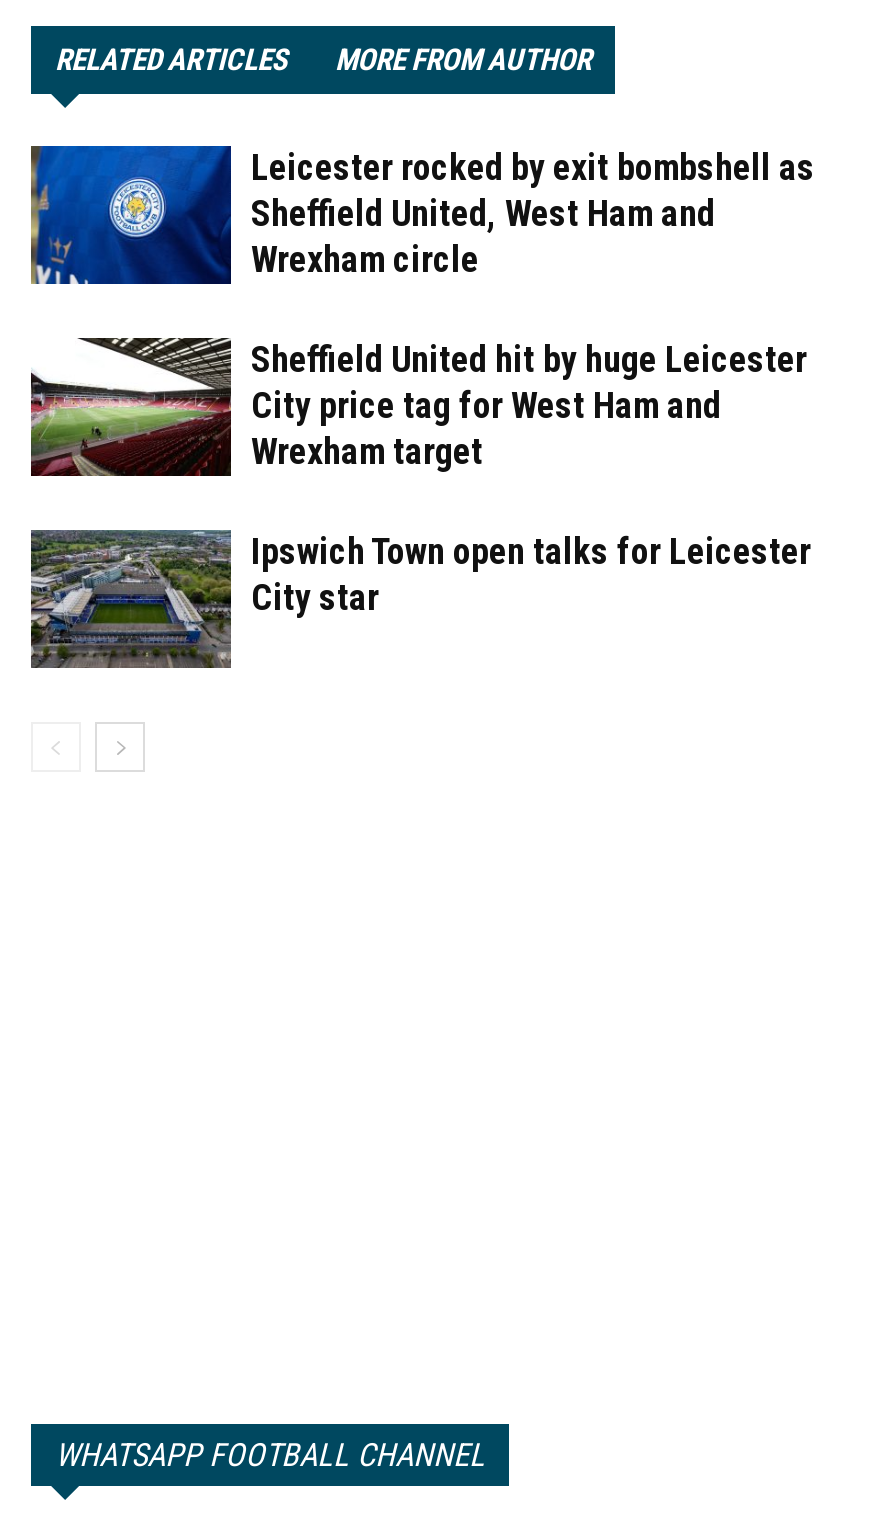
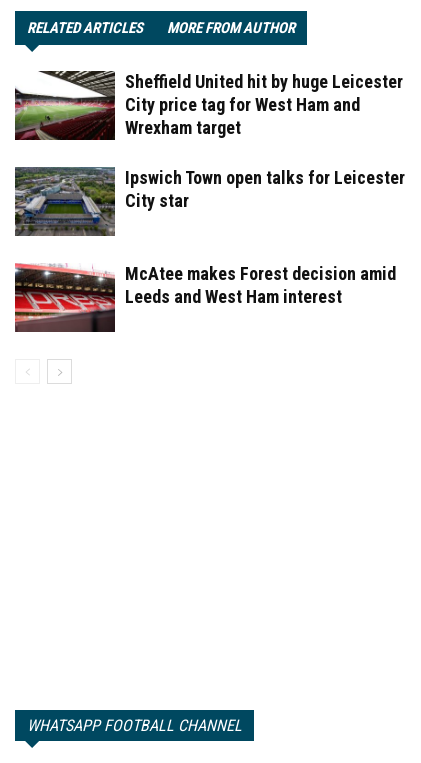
[29,144,815,286] [image] | Leicester rocked by exit bombshell as | Sheffield United, West Ham and | Wrexham circle -> none
moved [27,334,811,618] -> [13,69,405,211]: [image] | Sheffield United hit by huge Leicester | City price tag for West Ham and | Wrexham target | Ipswich Town open talks for Leicester | City star
none -> [14,263,396,331] [image] | McAtee makes Forest decision amid | Leeds and West Ham interest

